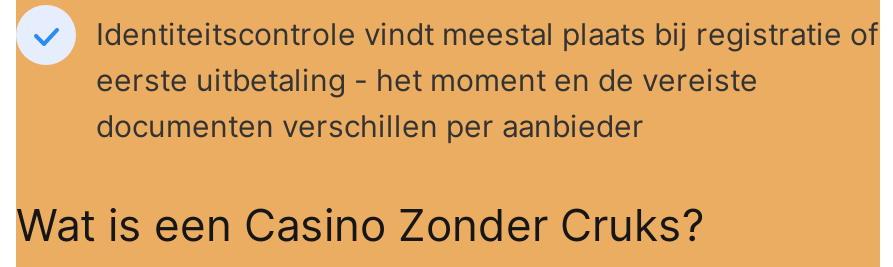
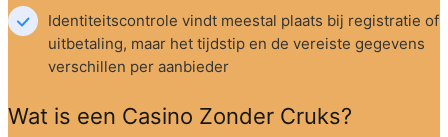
[96,61,758,145] eerste uitbetaling - het moment en de vereiste | documenten verschillen per aanbieder -> [48,34,425,76] uitbetaling, maar het tijdstip en de vereiste gegevens | verschillen per aanbieder

